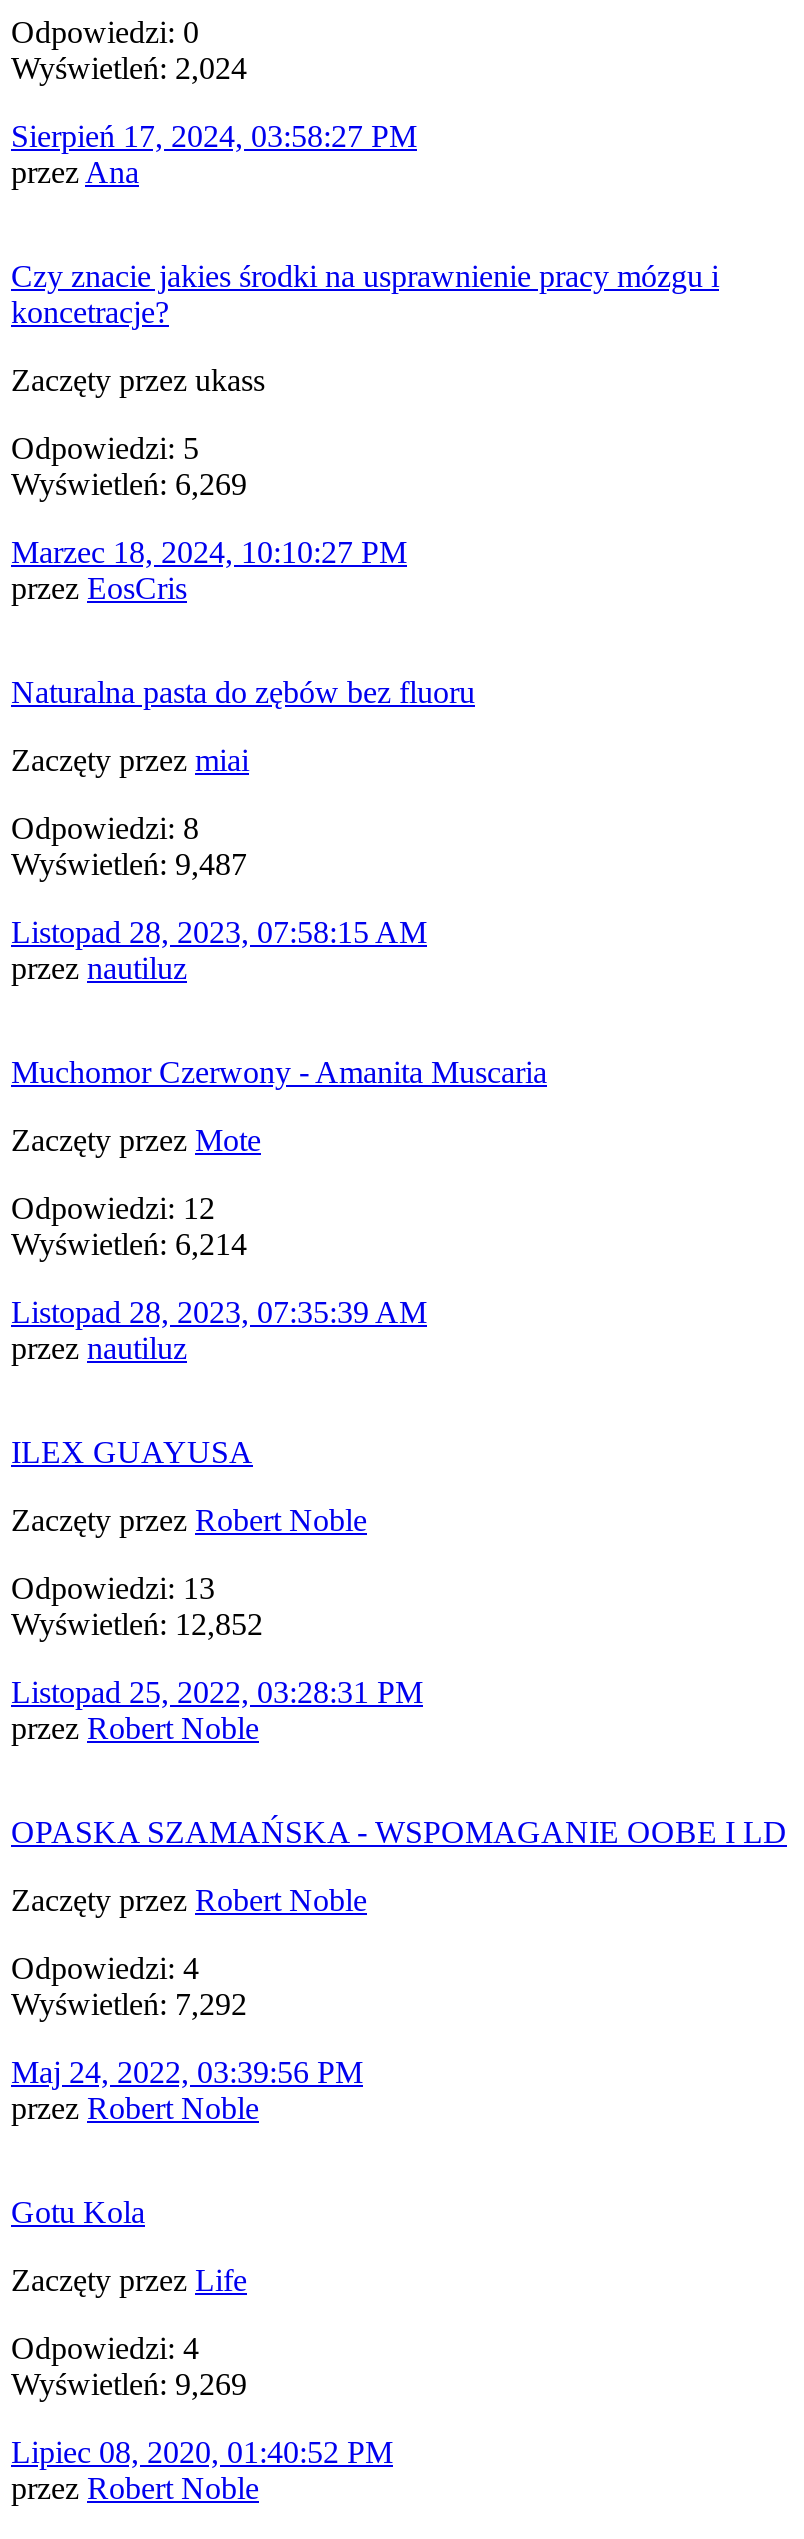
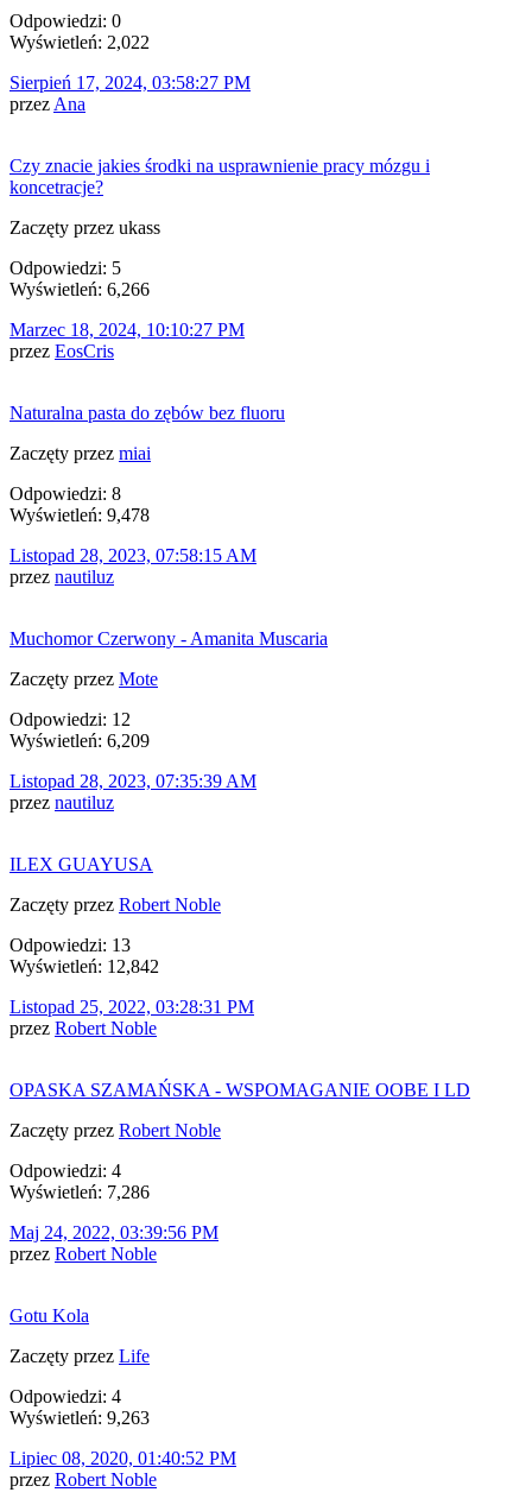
[11,51,247,85] Wyświetleń: 2,024 -> [9,32,150,52] Wyświetleń: 2,022
[11,467,247,501] Wyświetleń: 6,269 -> [9,279,150,299] Wyświetleń: 6,266
[11,847,247,881] Wyświetleń: 9,487 -> [9,505,150,525] Wyświetleń: 9,478
[11,1227,247,1261] Wyświetleń: 6,214 -> [9,730,150,751] Wyświetleń: 6,209
[11,1607,263,1641] Wyświetleń: 12,852 -> [9,956,159,976] Wyświetleń: 12,842
[11,1987,247,2021] Wyświetleń: 7,292 -> [9,1182,150,1202] Wyświetleń: 7,286
[11,2367,247,2401] Wyświetleń: 9,269 -> [9,1407,150,1428] Wyświetleń: 9,263

